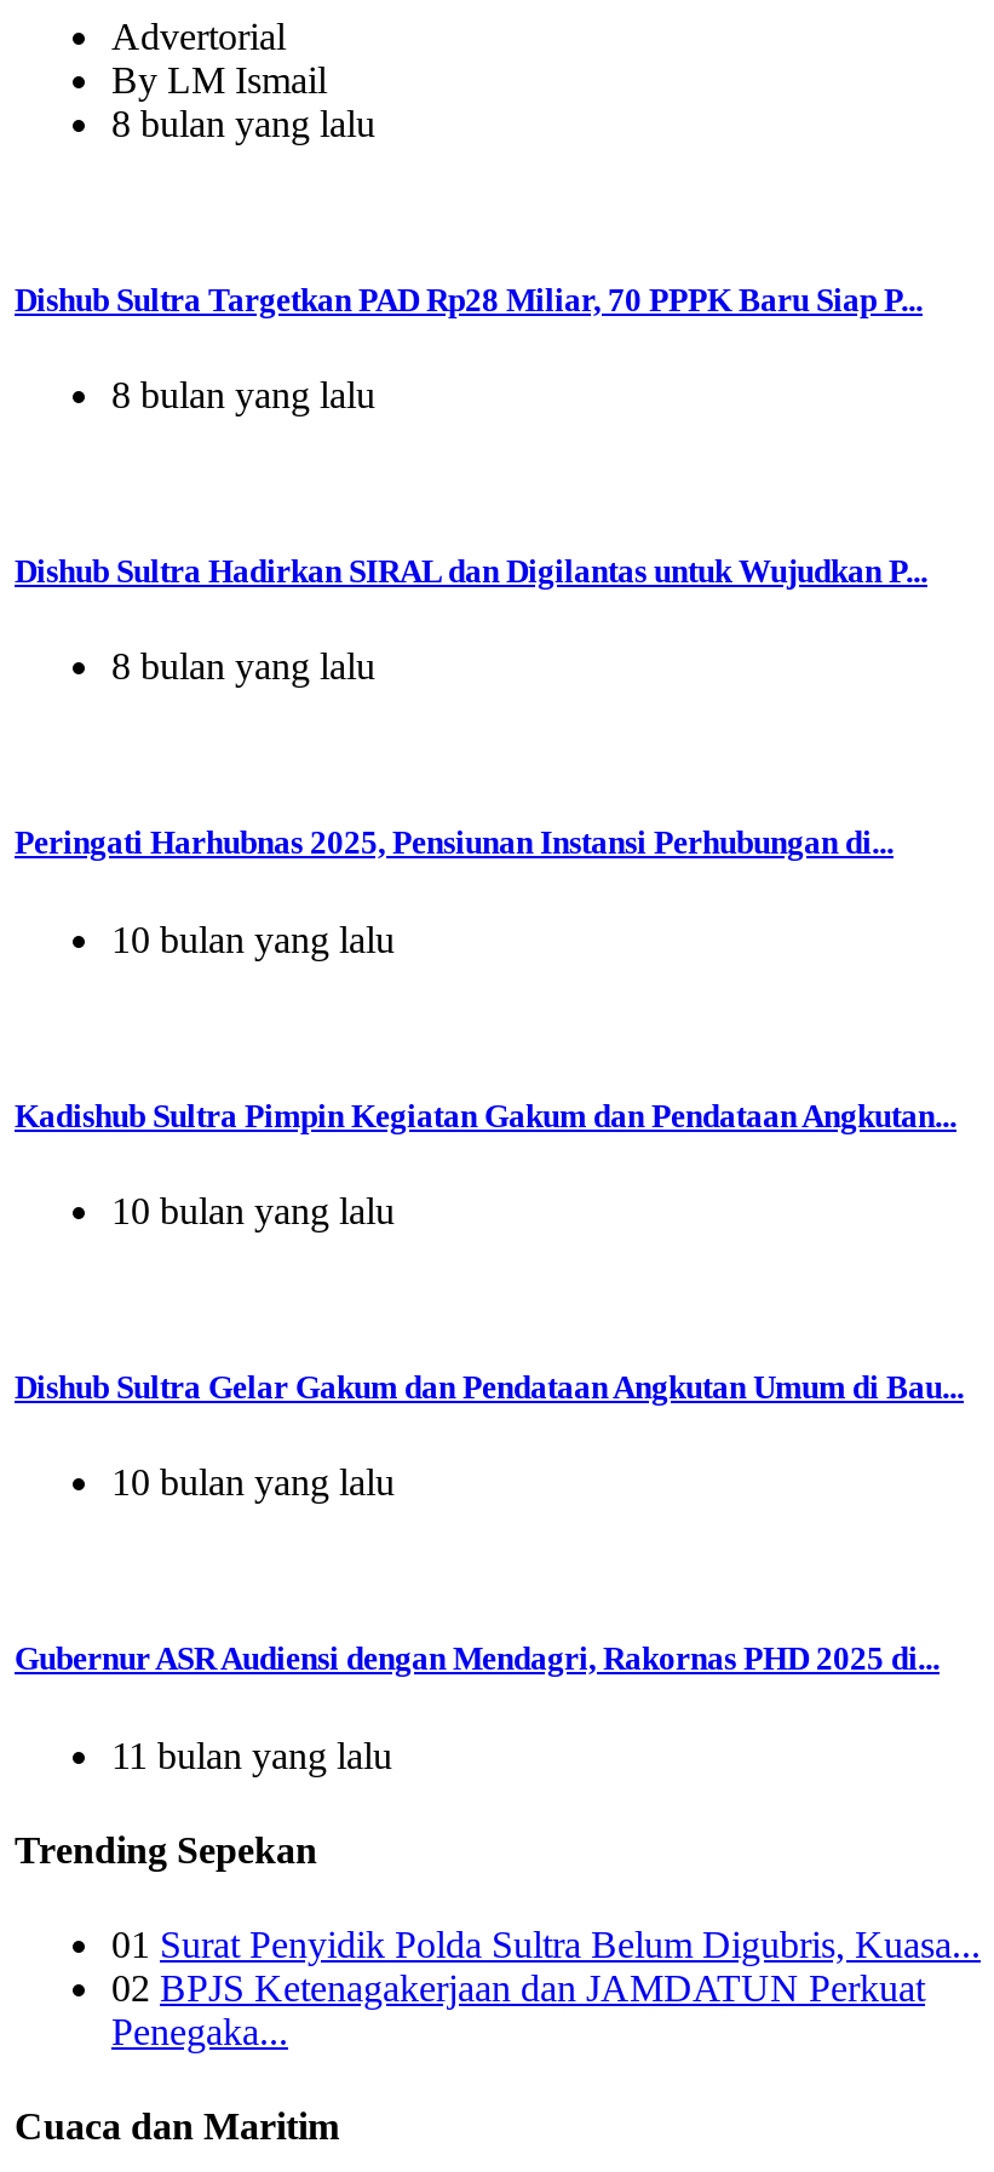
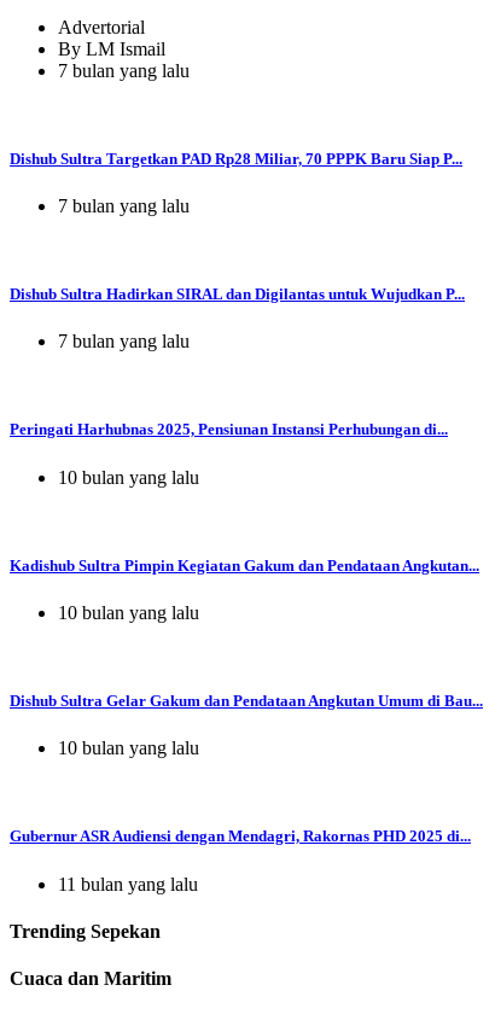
[111,102,375,143] 8 bulan yang lalu -> [58,60,190,80] 7 bulan yang lalu
[111,374,375,415] 8 bulan yang lalu -> [58,195,190,216] 7 bulan yang lalu
[111,646,375,687] 8 bulan yang lalu -> [58,331,190,352] 7 bulan yang lalu
[111,1924,981,2052] 01 Surat Penyidik Polda Sultra Belum Digubris, Kuasa... | 02 BPJS Ketenagakerjaan dan JAMDATUN Perkuat | Penegaka... -> none

